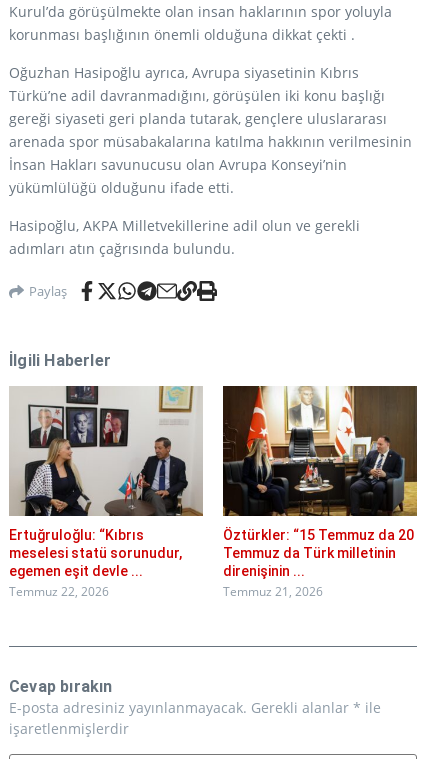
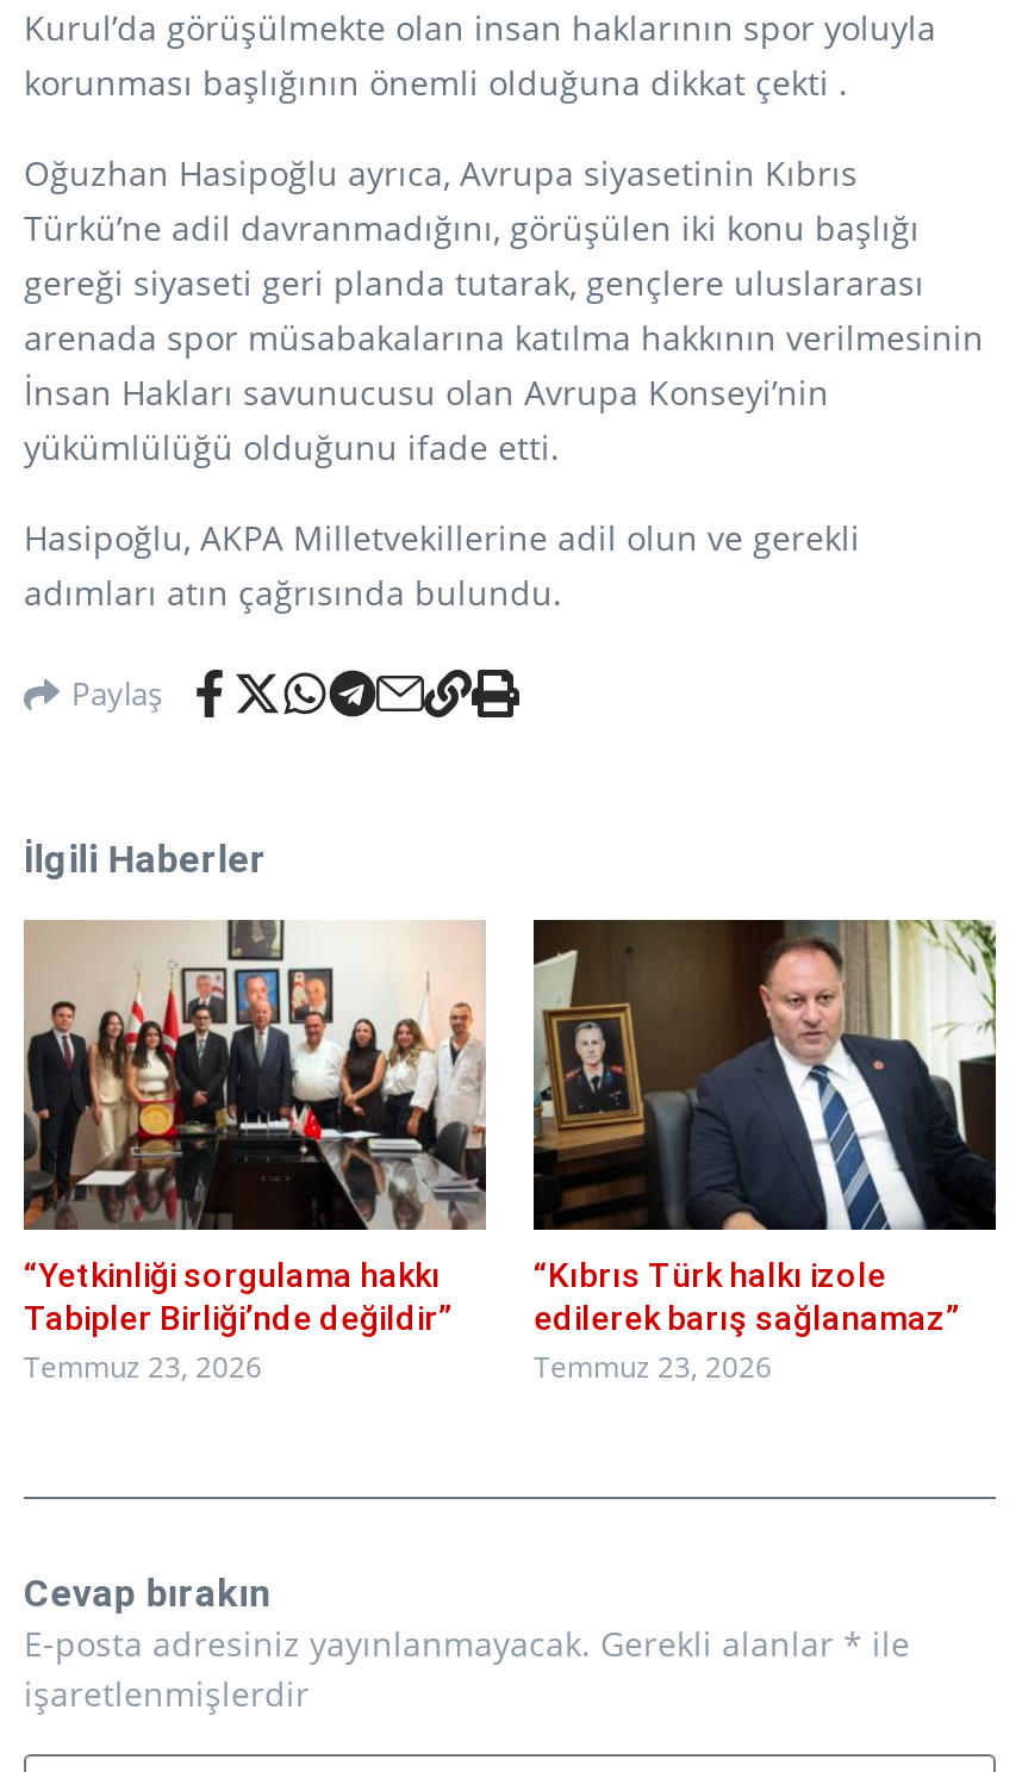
[9,385,202,600] [image] | Ertuğruloğlu: “Kıbrıs | meselesi statü sorunudur, | egemen eşit devle ... | Temmuz 22, 2026 -> [24,920,486,1387] [image] | “Yetkinliği sorgulama hakkı | Tabipler Birliği’nde değildir” | Temmuz 23, 2026
[222,385,418,600] [image] | Öztürkler: “15 Temmuz da 20 | Temmuz da Türk milletinin | direnişinin ... | Temmuz 21, 2026 -> [531,918,998,1387] [image] | “Kıbrıs Türk halkı izole | edilerek barış sağlanamaz” | Temmuz 23, 2026

